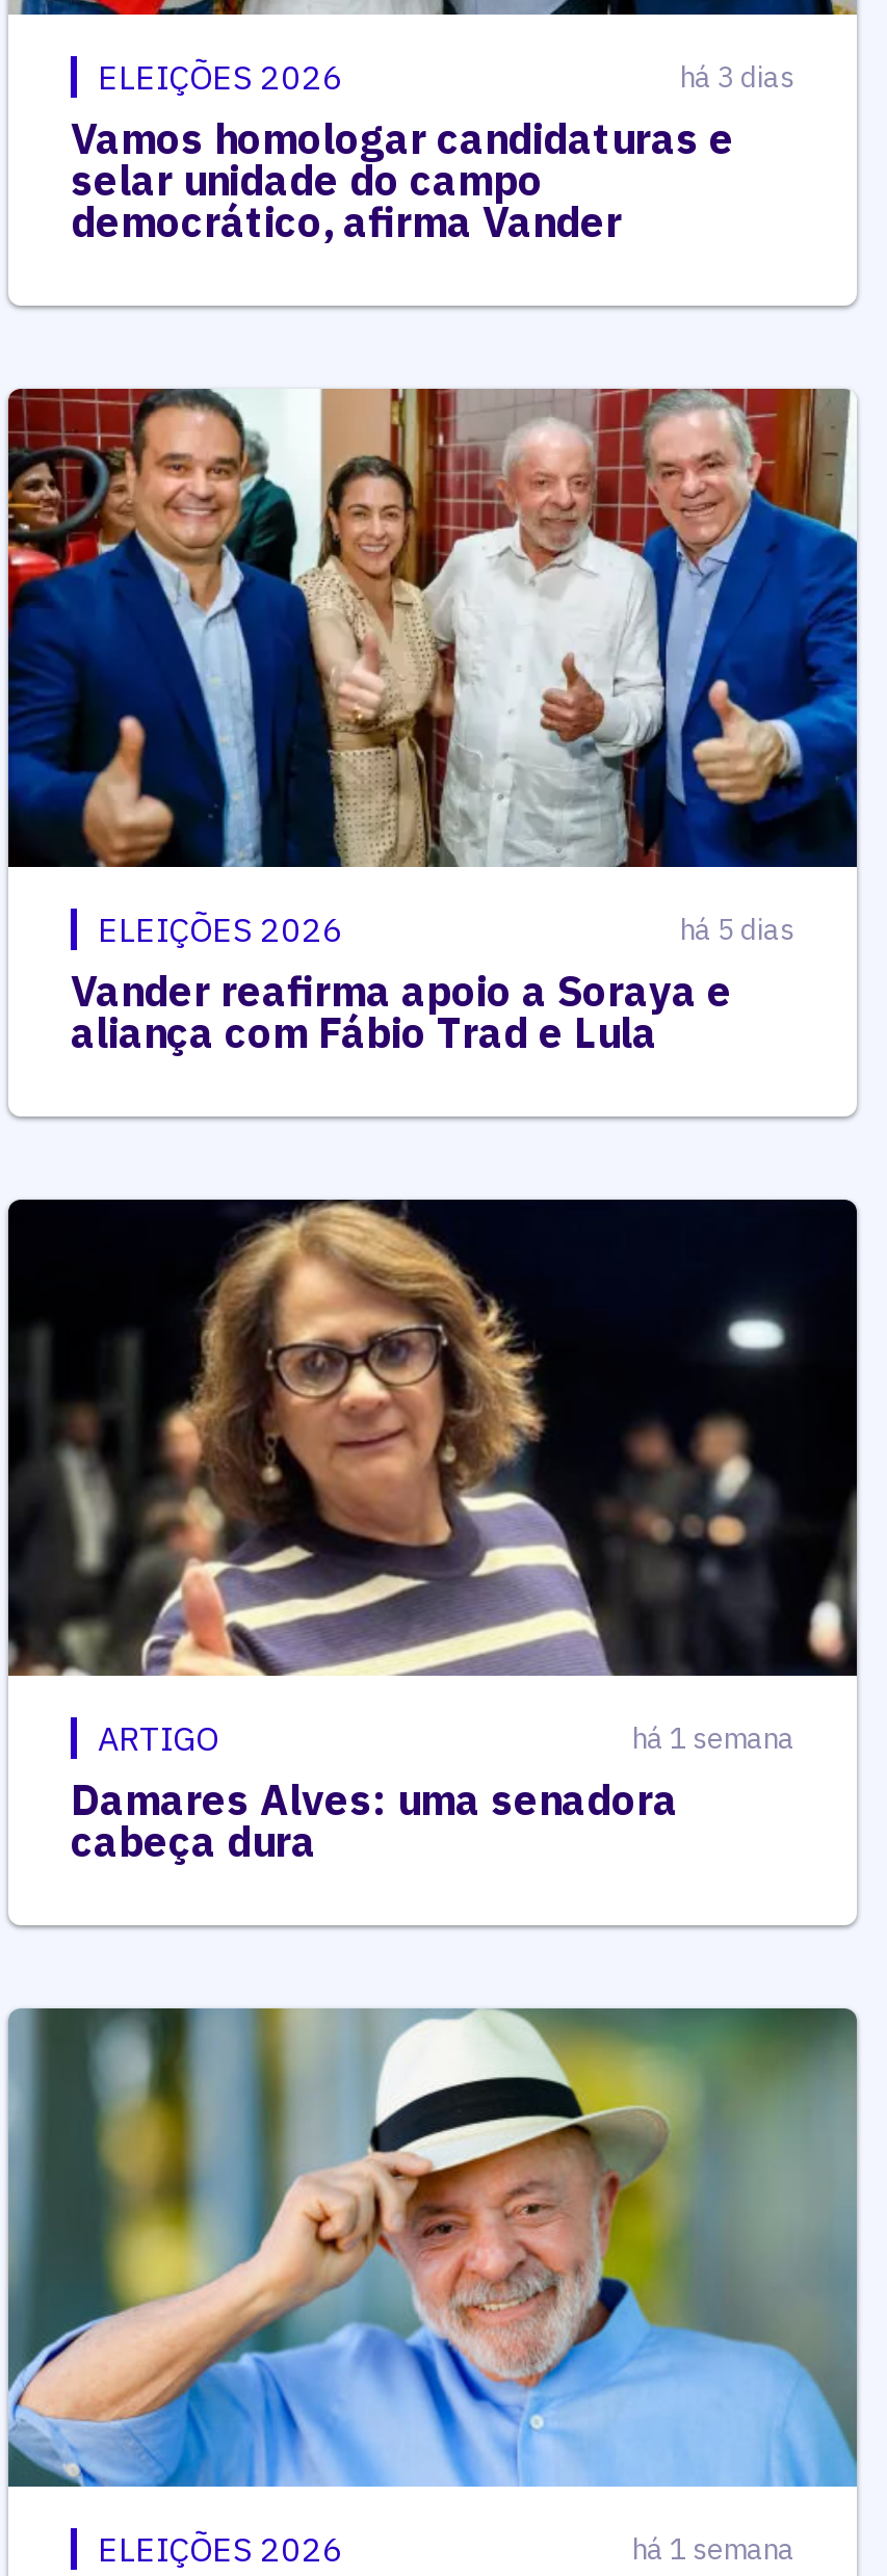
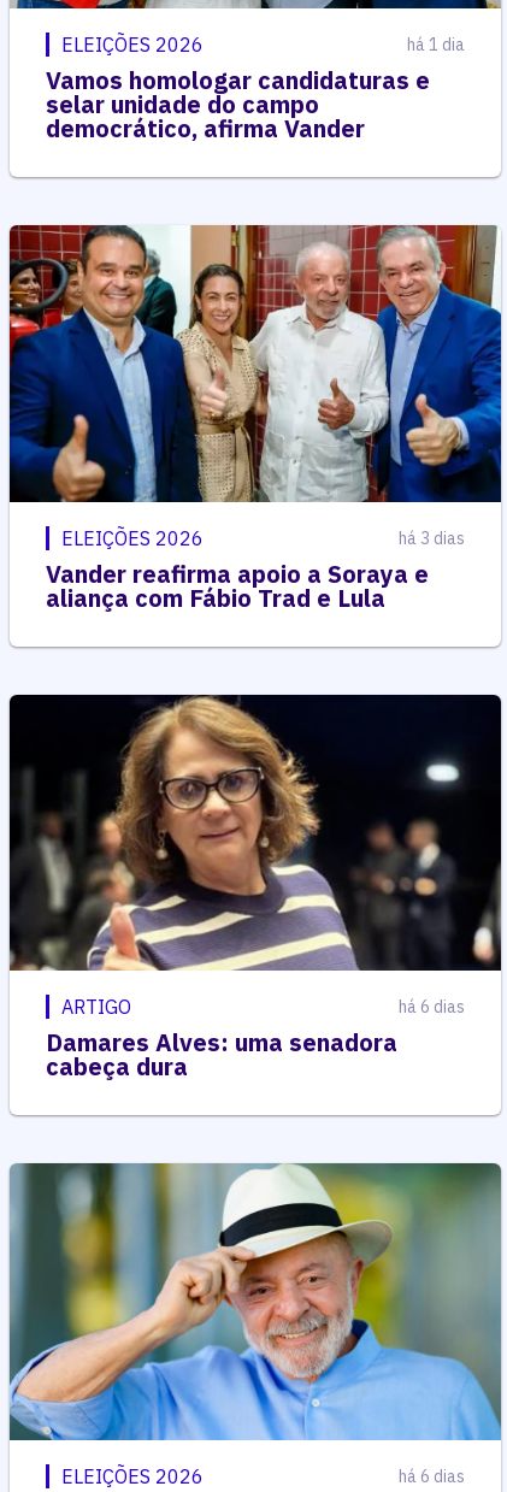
[680,58,794,96] há 3 dias -> [407,34,465,55] há 1 dia
[680,910,794,947] há 5 dias -> [399,527,465,549] há 3 dias
[632,1719,794,1757] há 1 semana -> [399,996,465,1018] há 6 dias
[632,2529,794,2567] há 1 semana -> [399,1465,465,1487] há 6 dias

